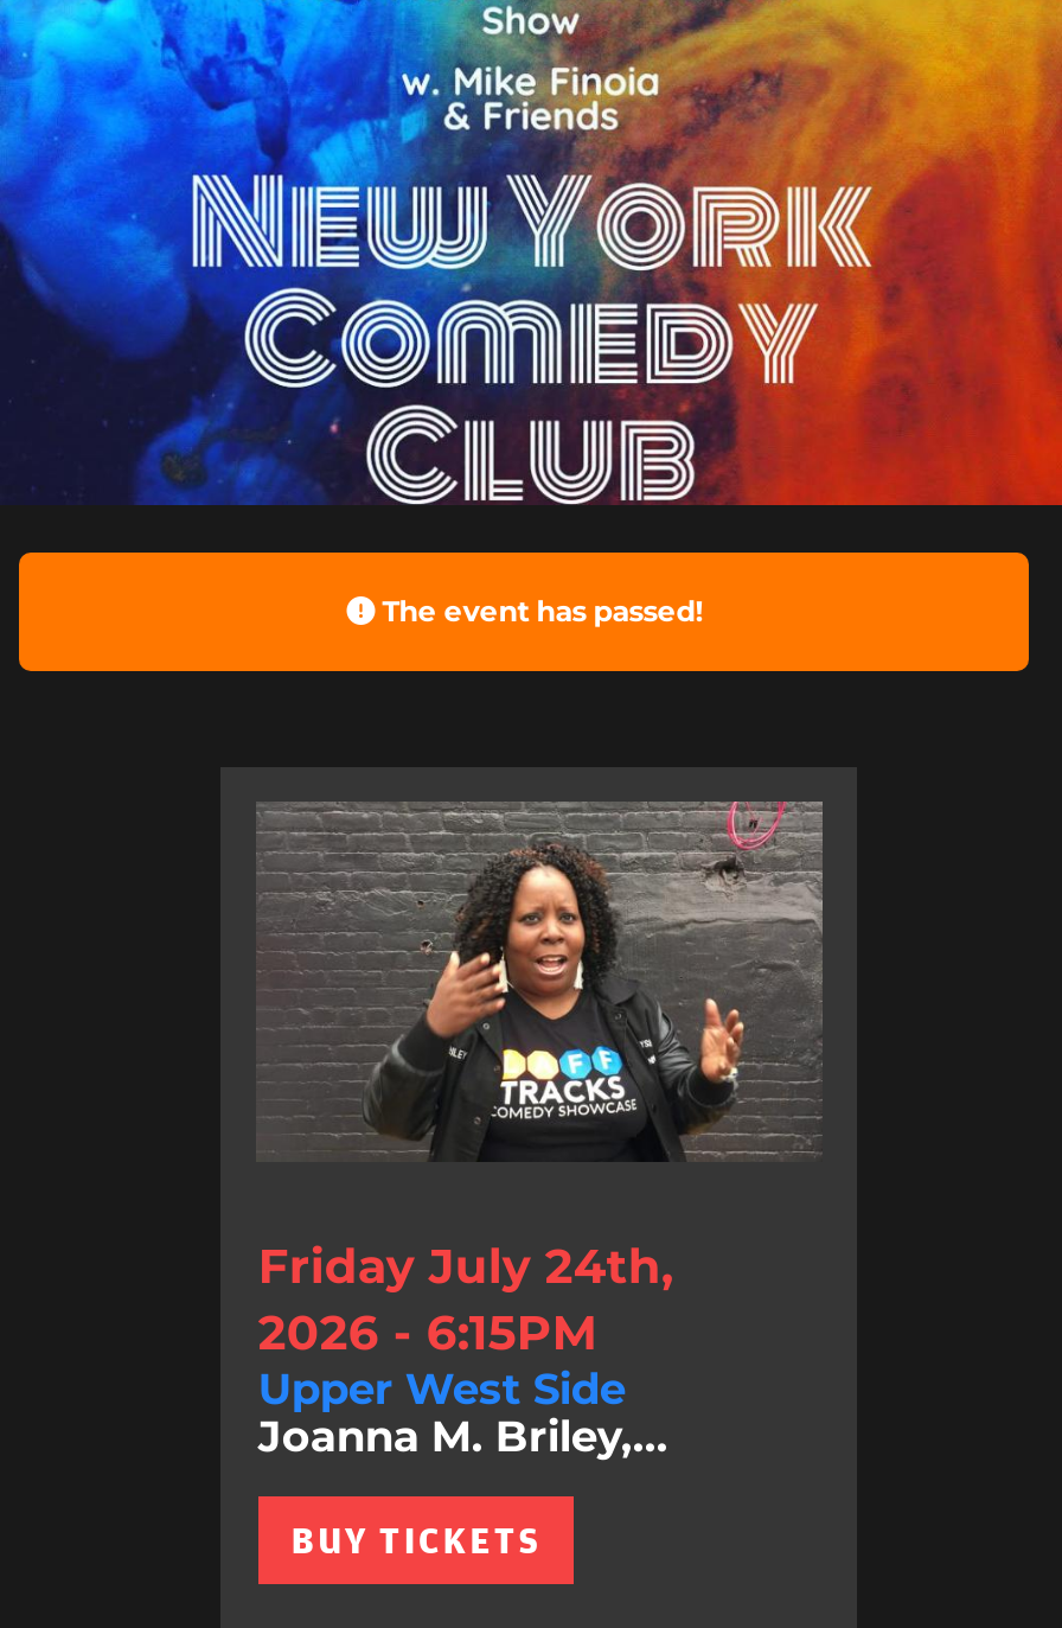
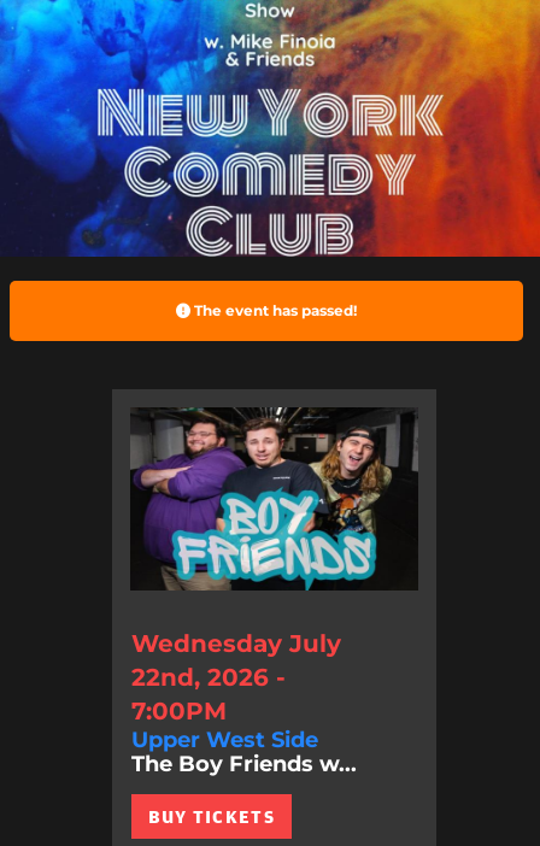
[256,799,823,1361] [image] | Friday July 24th, | 2026 - 6:15PM -> [130,407,418,725] [image] | Wednesday July | 22nd, 2026 - | 7:00PM
[258,1411,668,1463] Joanna M. Briley,... -> [131,751,357,777] The Boy Friends w...

